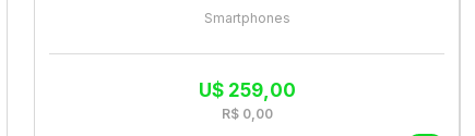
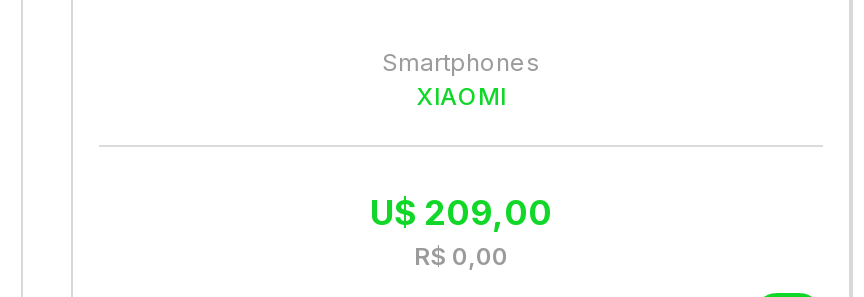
[198,79,295,101] U$259,00 -> [370,81,552,232] XIAOMI | U$209,00

